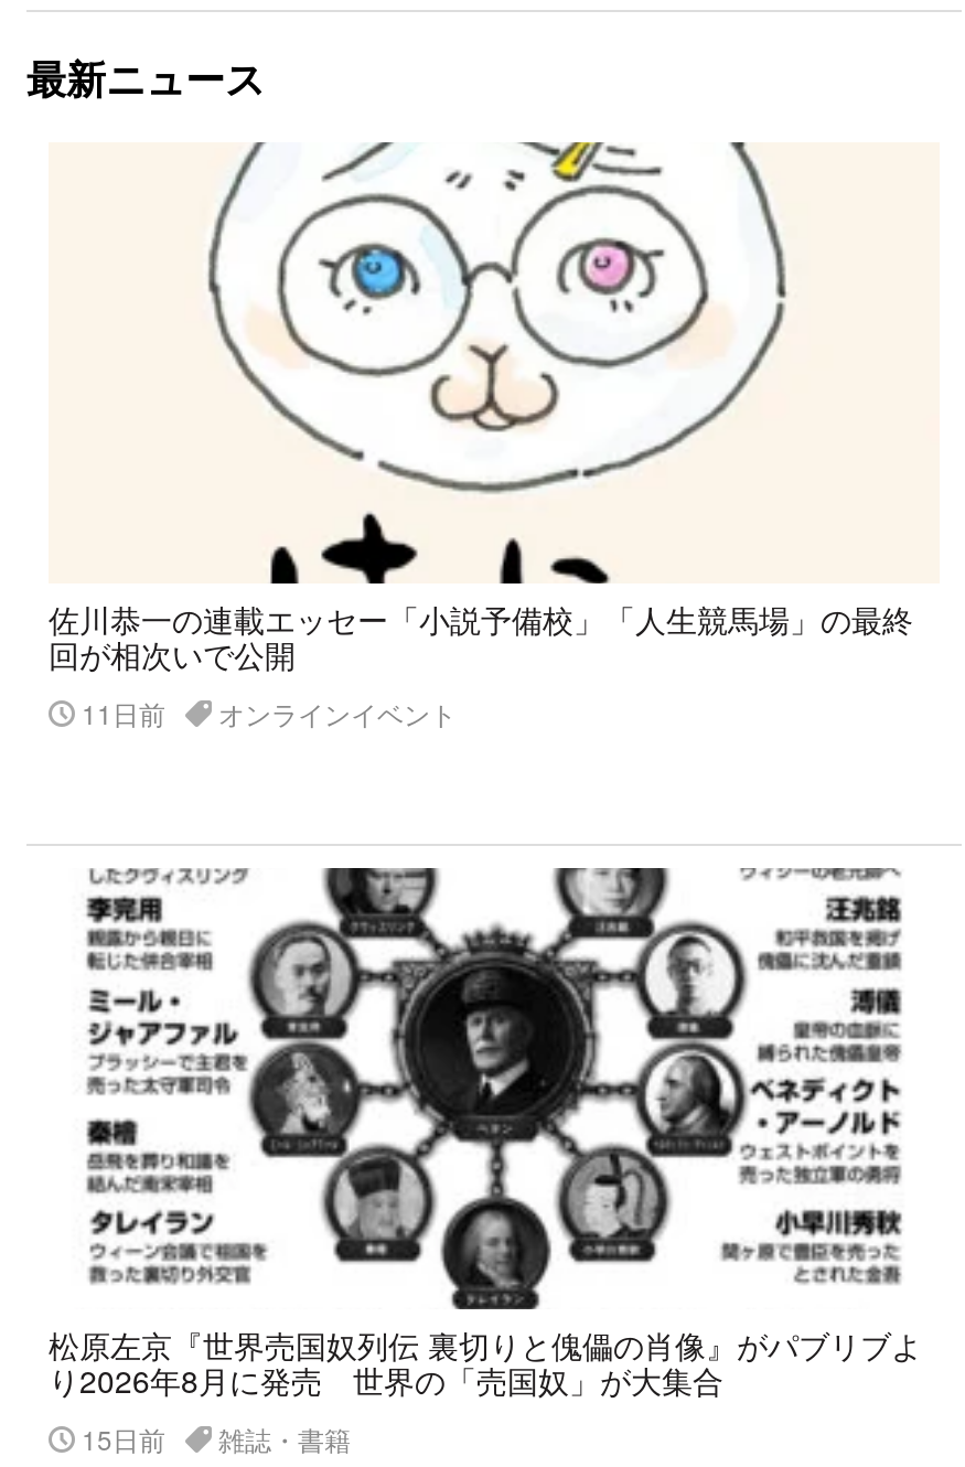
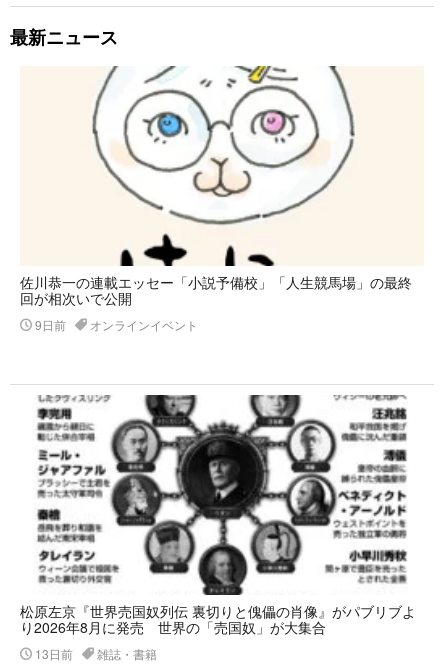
[75,694,457,732] 11日前 オンラインイベント -> [32,316,198,333] 9日前 オンラインイベント
[75,1420,351,1457] 15日前 雑誌・書籍 -> [32,645,157,662] 13日前 雑誌・書籍

